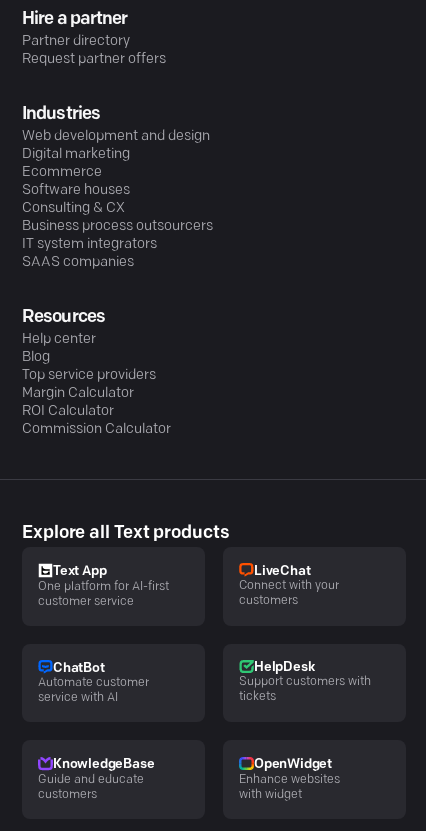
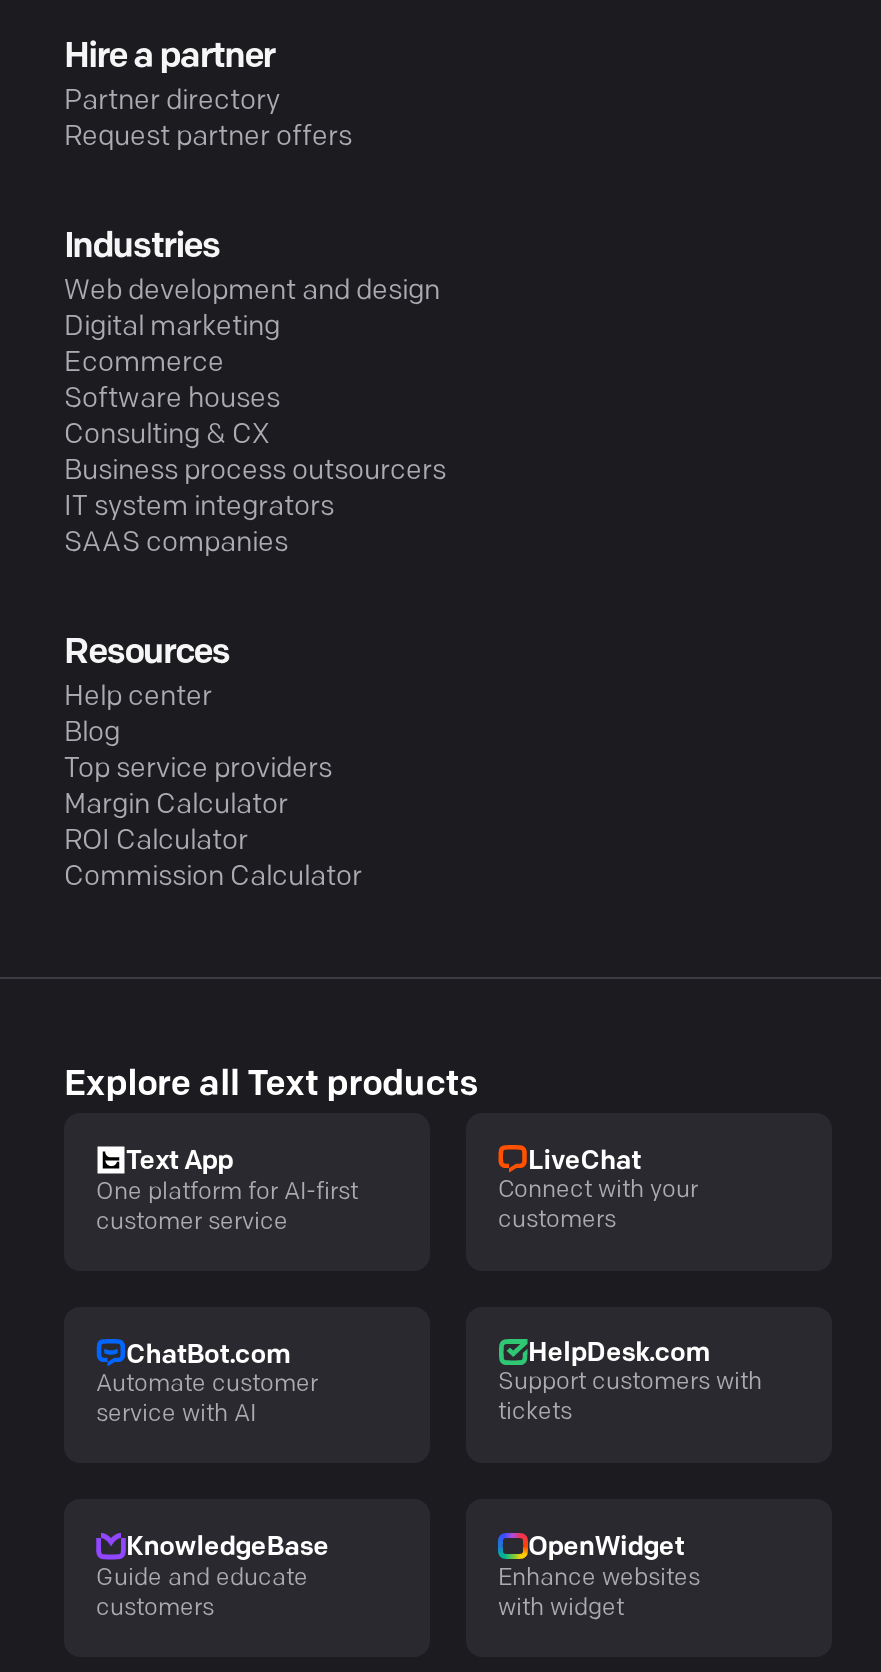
[53,662,105,675] ChatBot -> [126,1342,290,1368] ChatBot.com
[254,661,314,674] HelpDesk -> [528,1341,709,1367] HelpDesk.com

